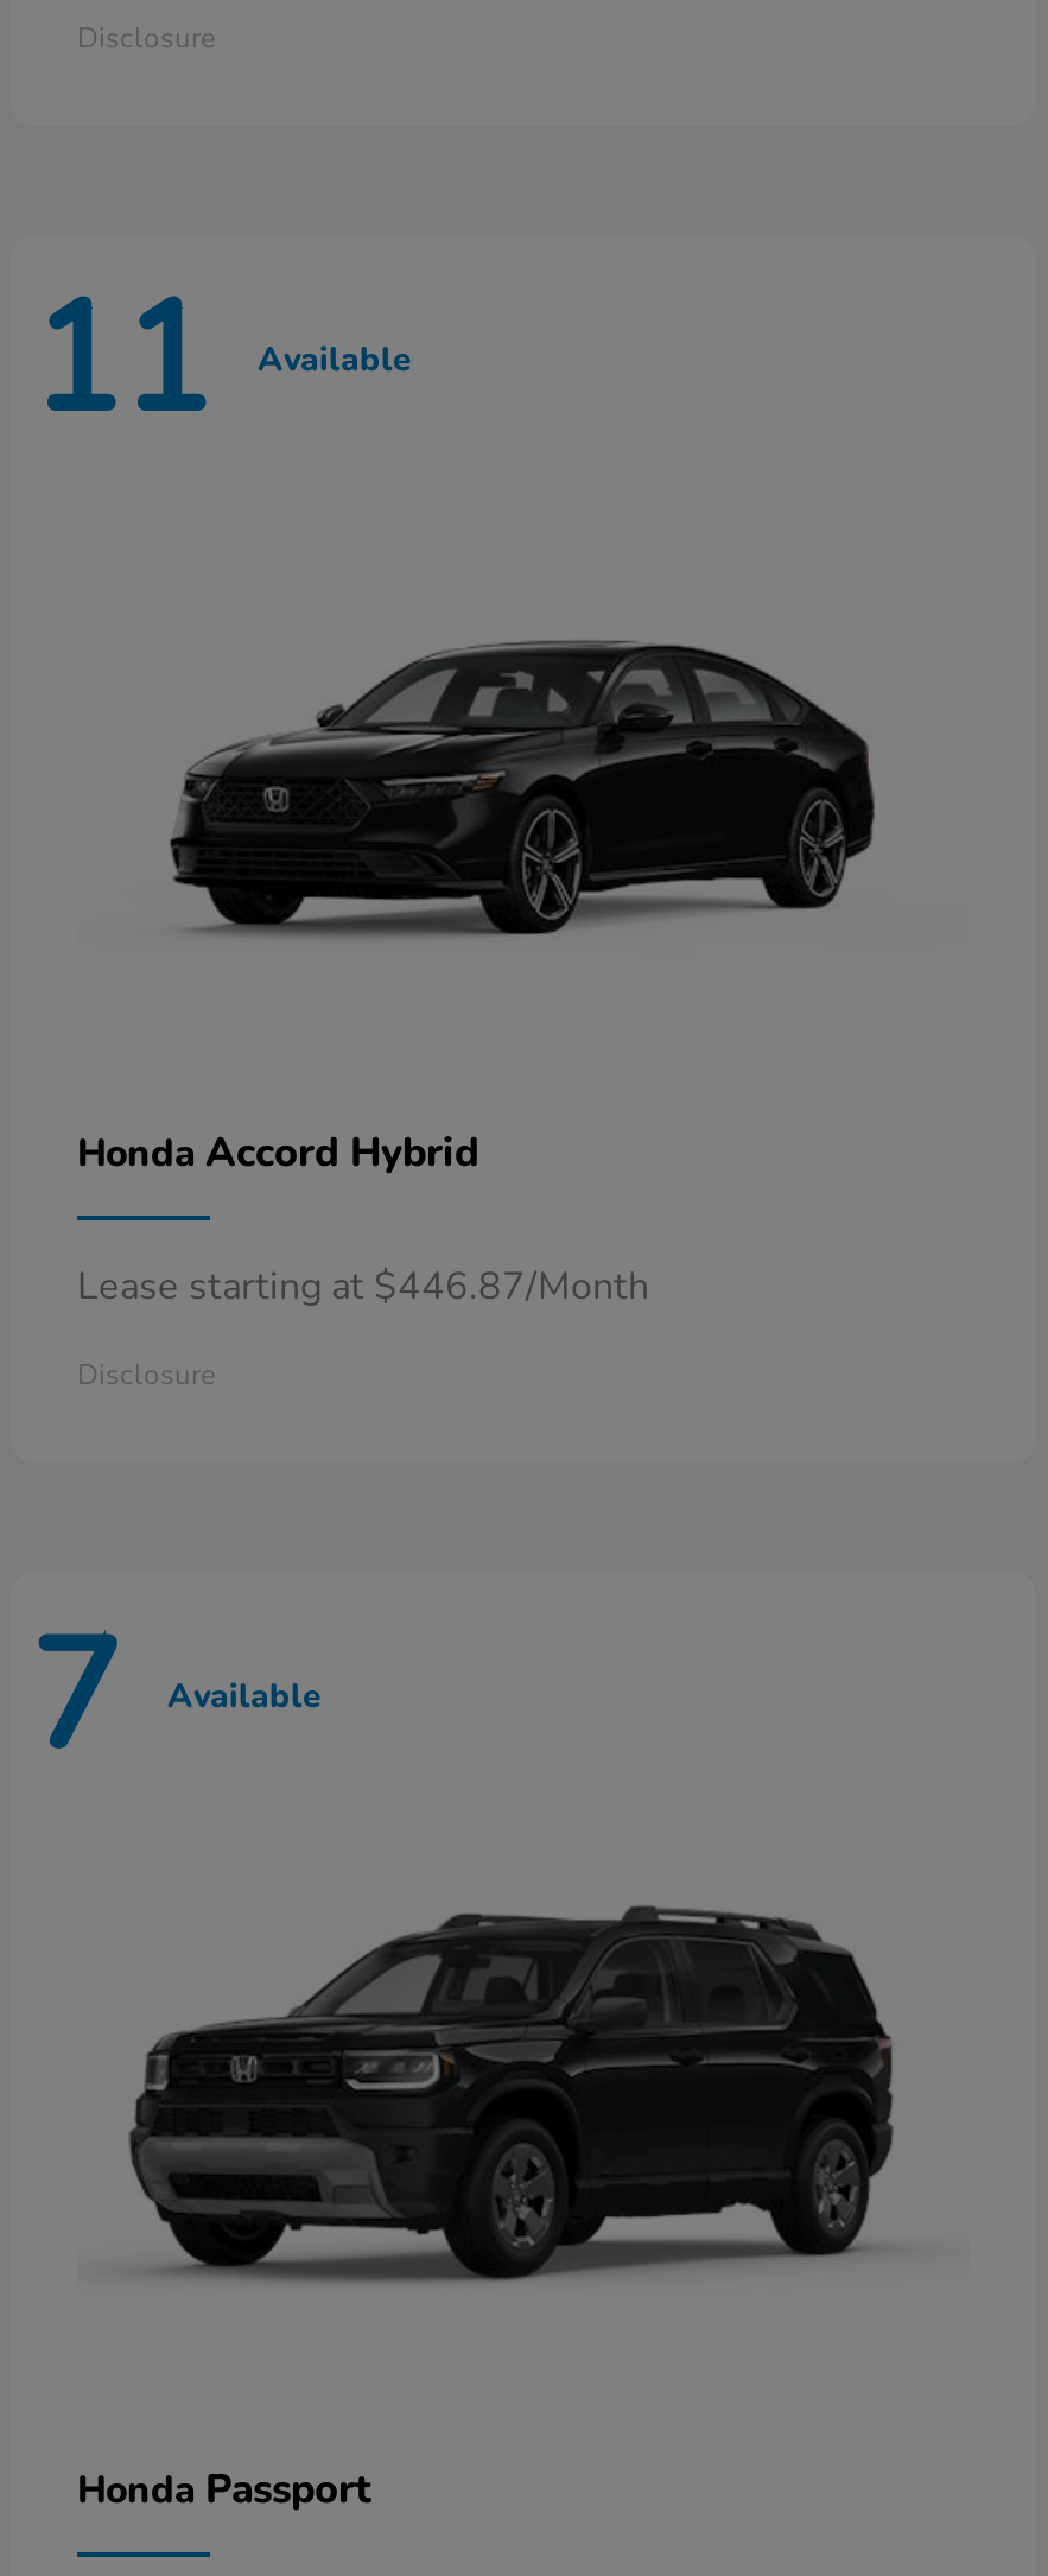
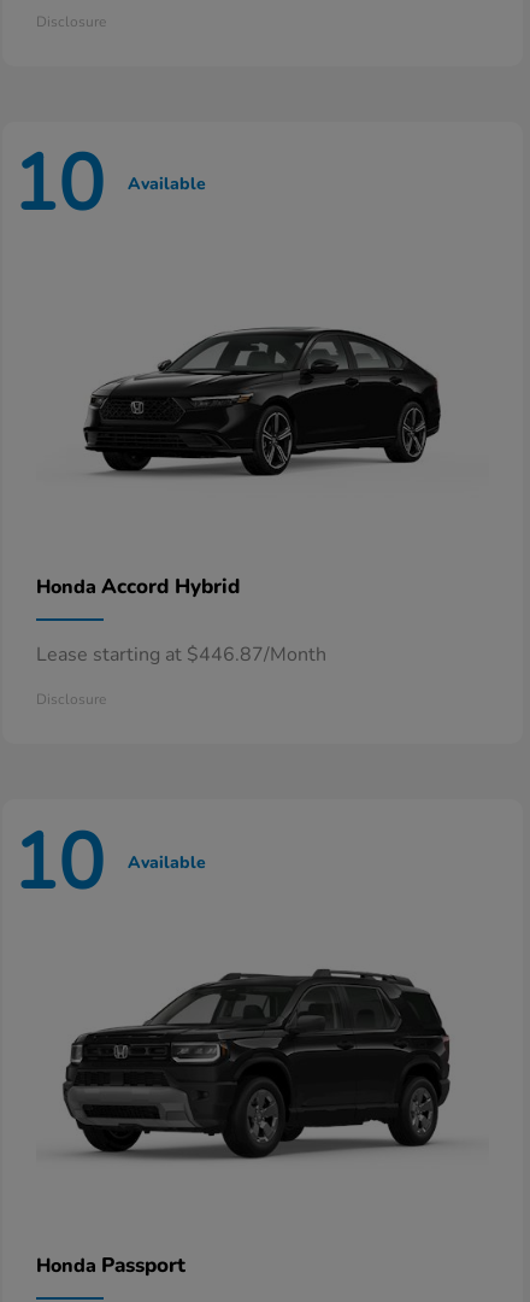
[30,257,412,466] 11 Available -> [12,132,206,238] 10 Available
[30,1593,322,1802] 7 Available -> [12,810,206,916] 10 Available

